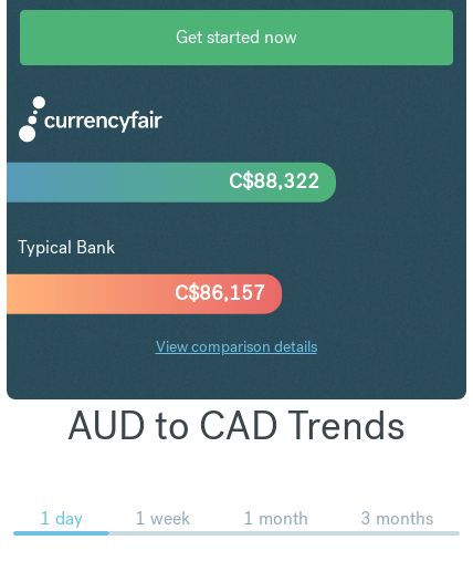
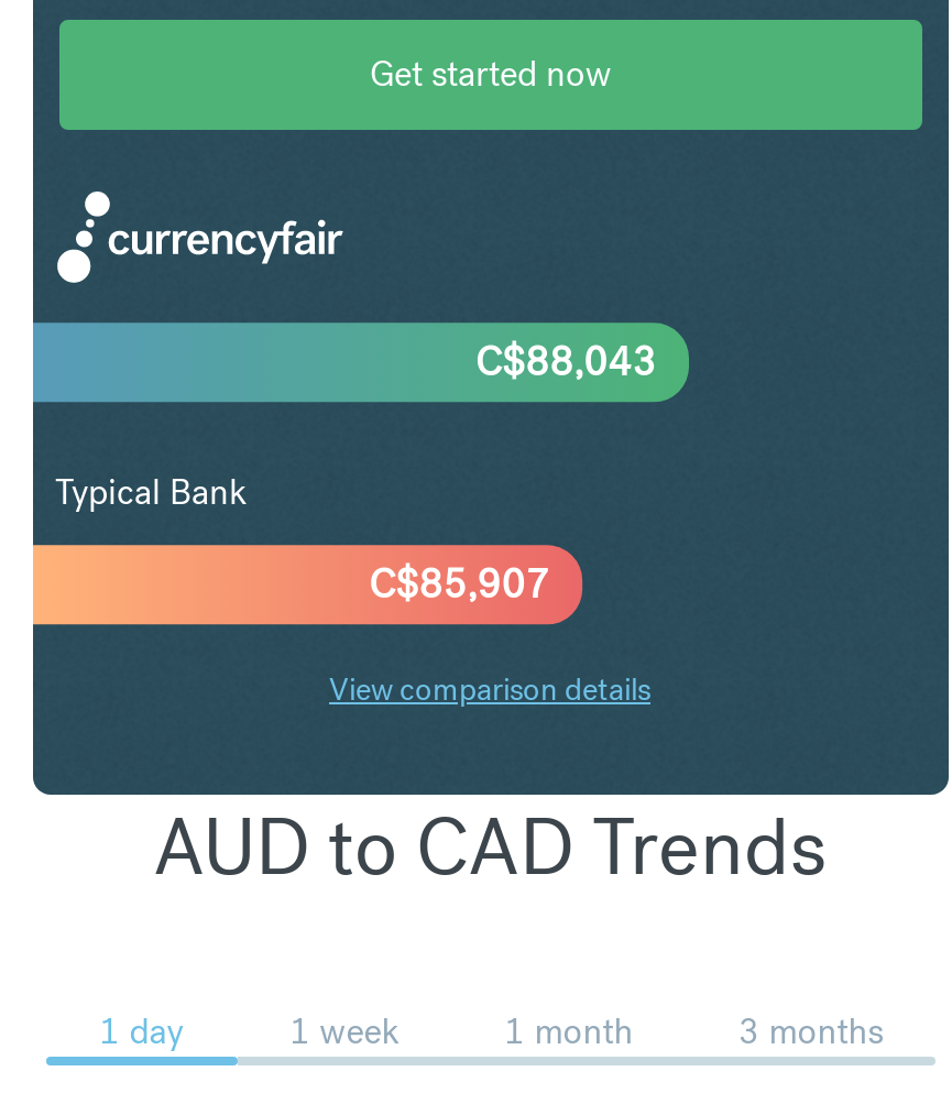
[229,168,319,194] C$88,322 -> [475,336,656,386] C$88,043
[175,280,265,305] C$86,157 -> [369,558,549,609] C$85,907

